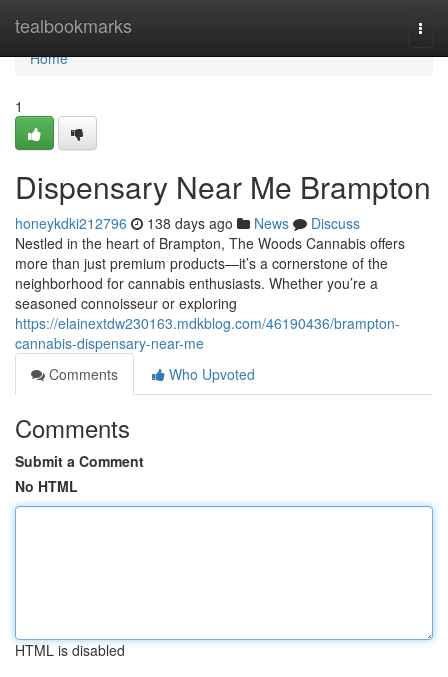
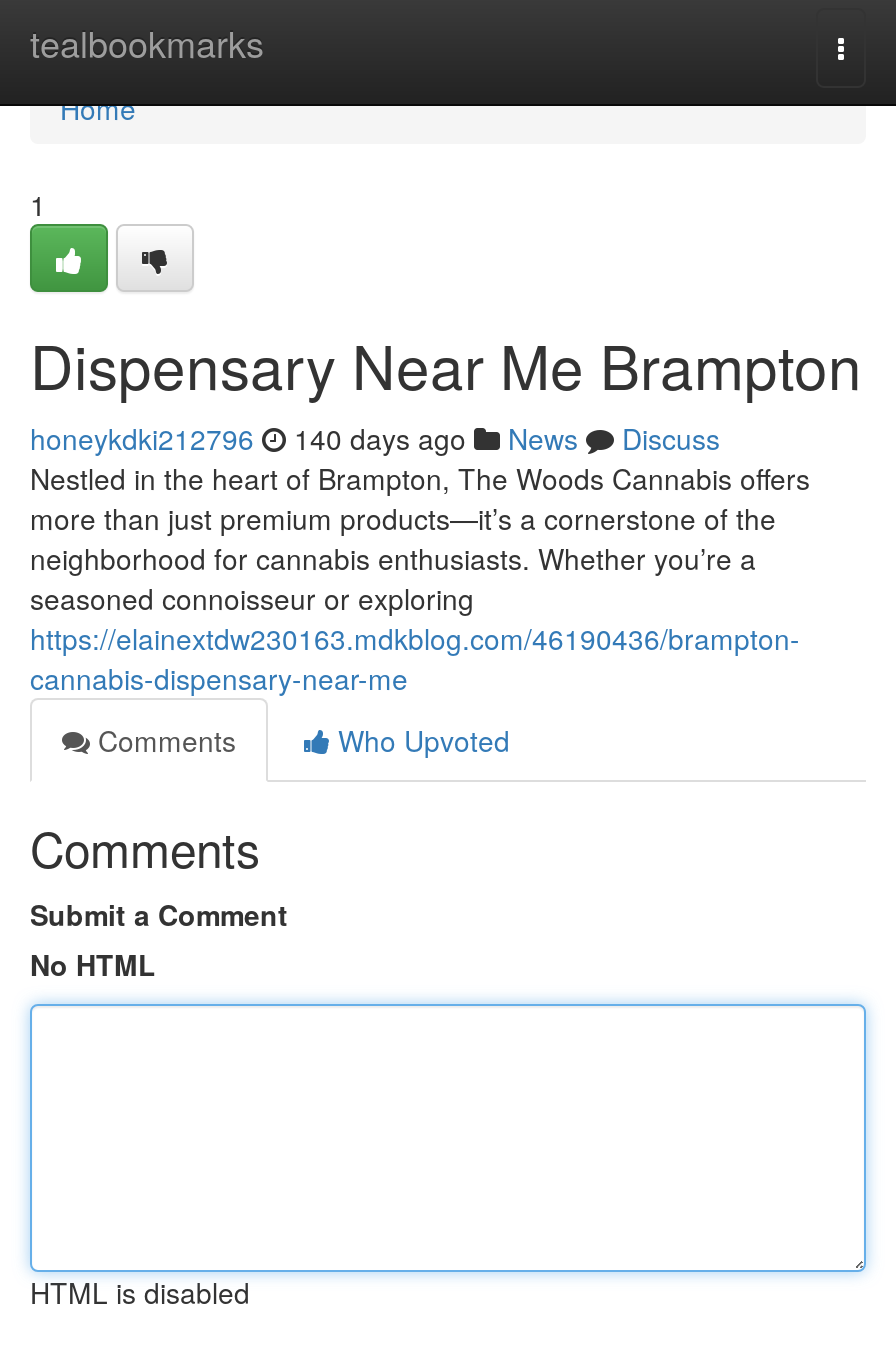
[15,213,360,233] honeykdki212796 138 days ago News Discuss -> [30,418,720,458] honeykdki212796 140 days ago News Discuss

